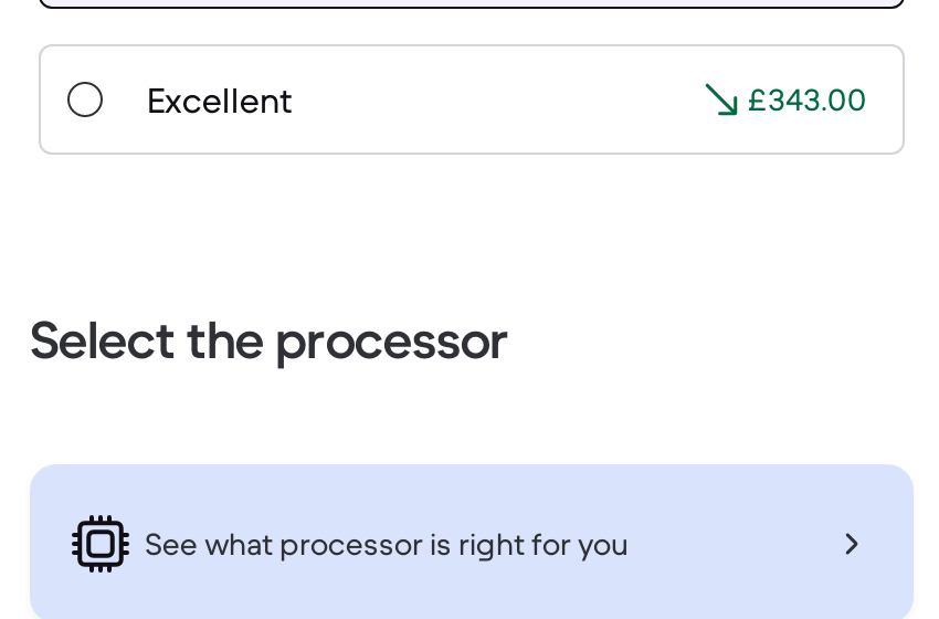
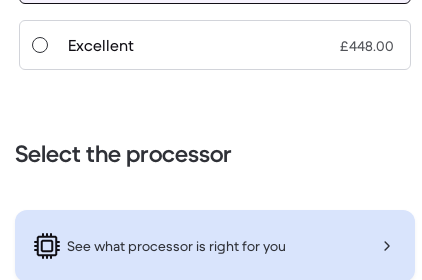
[748,80,867,120] £343.00 -> [340,37,394,55] £448.00

